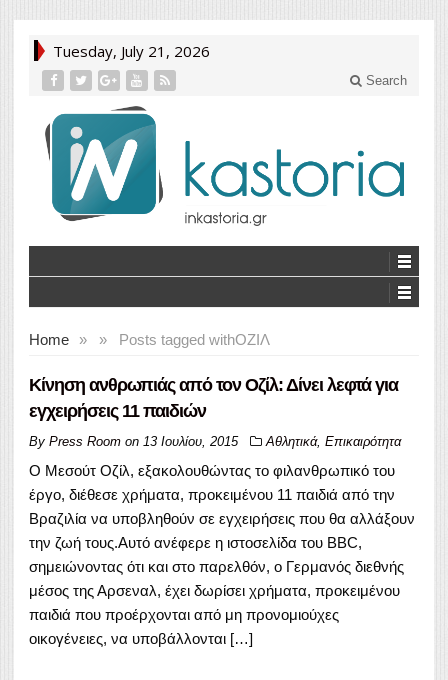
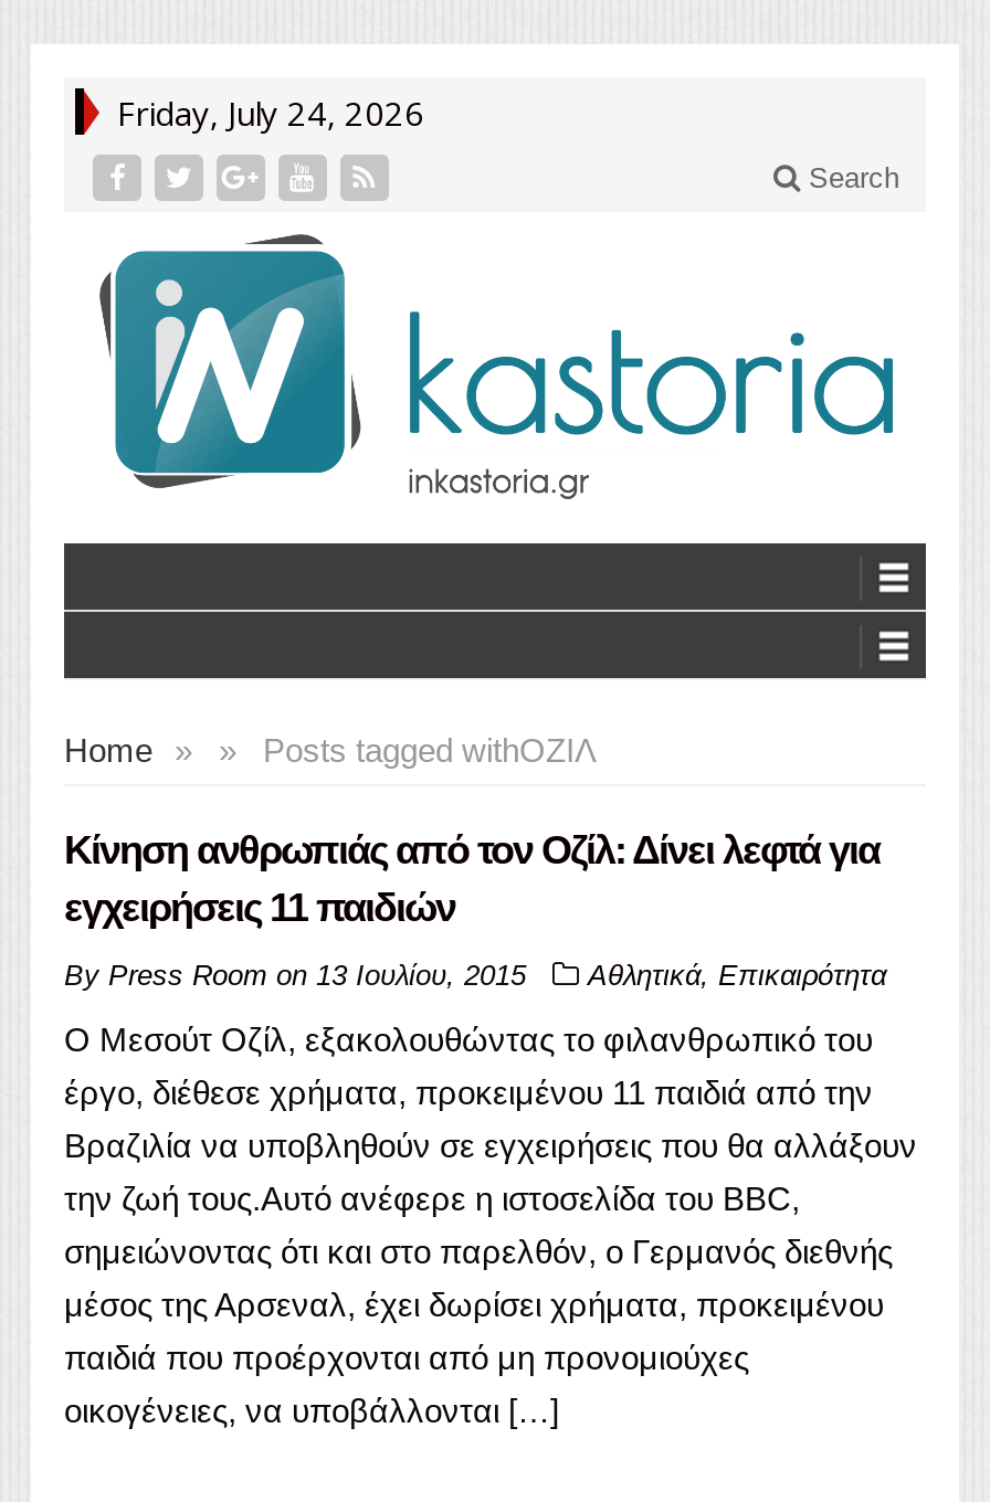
[53,41,210,61] Tuesday, July 21, 2026 -> [117,91,424,135] Friday, July 24, 2026

